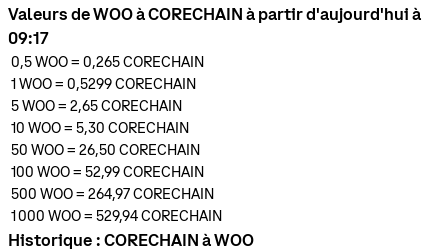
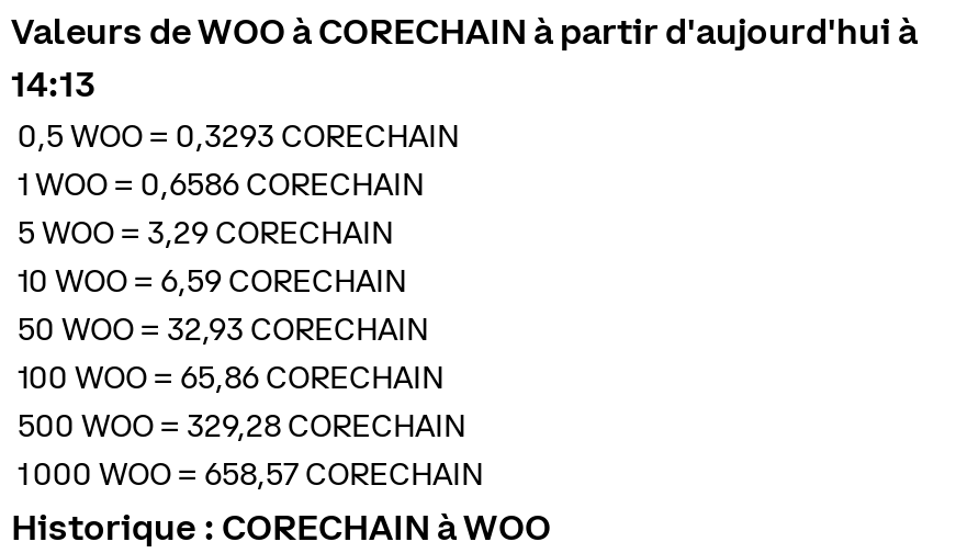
[8,27,49,47] 09:17 -> [11,60,97,104] 14:13
[11,52,204,70] 0,5 WOO = 0,265 CORECHAIN -> [18,115,459,155] 0,5 WOO = 0,3293 CORECHAIN
[11,74,196,92] 1 WOO = 0,5299 CORECHAIN -> [18,163,424,203] 1 WOO = 0,6586 CORECHAIN
[11,96,182,114] 5 WOO = 2,65 CORECHAIN -> [18,212,393,251] 5 WOO = 3,29 CORECHAIN
[11,118,189,136] 10 WOO = 5,30 CORECHAIN -> [18,260,406,300] 10 WOO = 6,59 CORECHAIN
[11,140,200,158] 50 WOO = 26,50 CORECHAIN -> [18,308,428,348] 50 WOO = 32,93 CORECHAIN
[11,162,204,180] 100 WOO = 52,99 CORECHAIN -> [18,357,443,396] 100 WOO = 65,86 CORECHAIN
[11,184,214,202] 500 WOO = 264,97 CORECHAIN -> [18,405,465,444] 500 WOO = 329,28 CORECHAIN
[11,206,222,224] 1 000 WOO = 529,94 CORECHAIN -> [18,453,483,493] 1 000 WOO = 658,57 CORECHAIN

